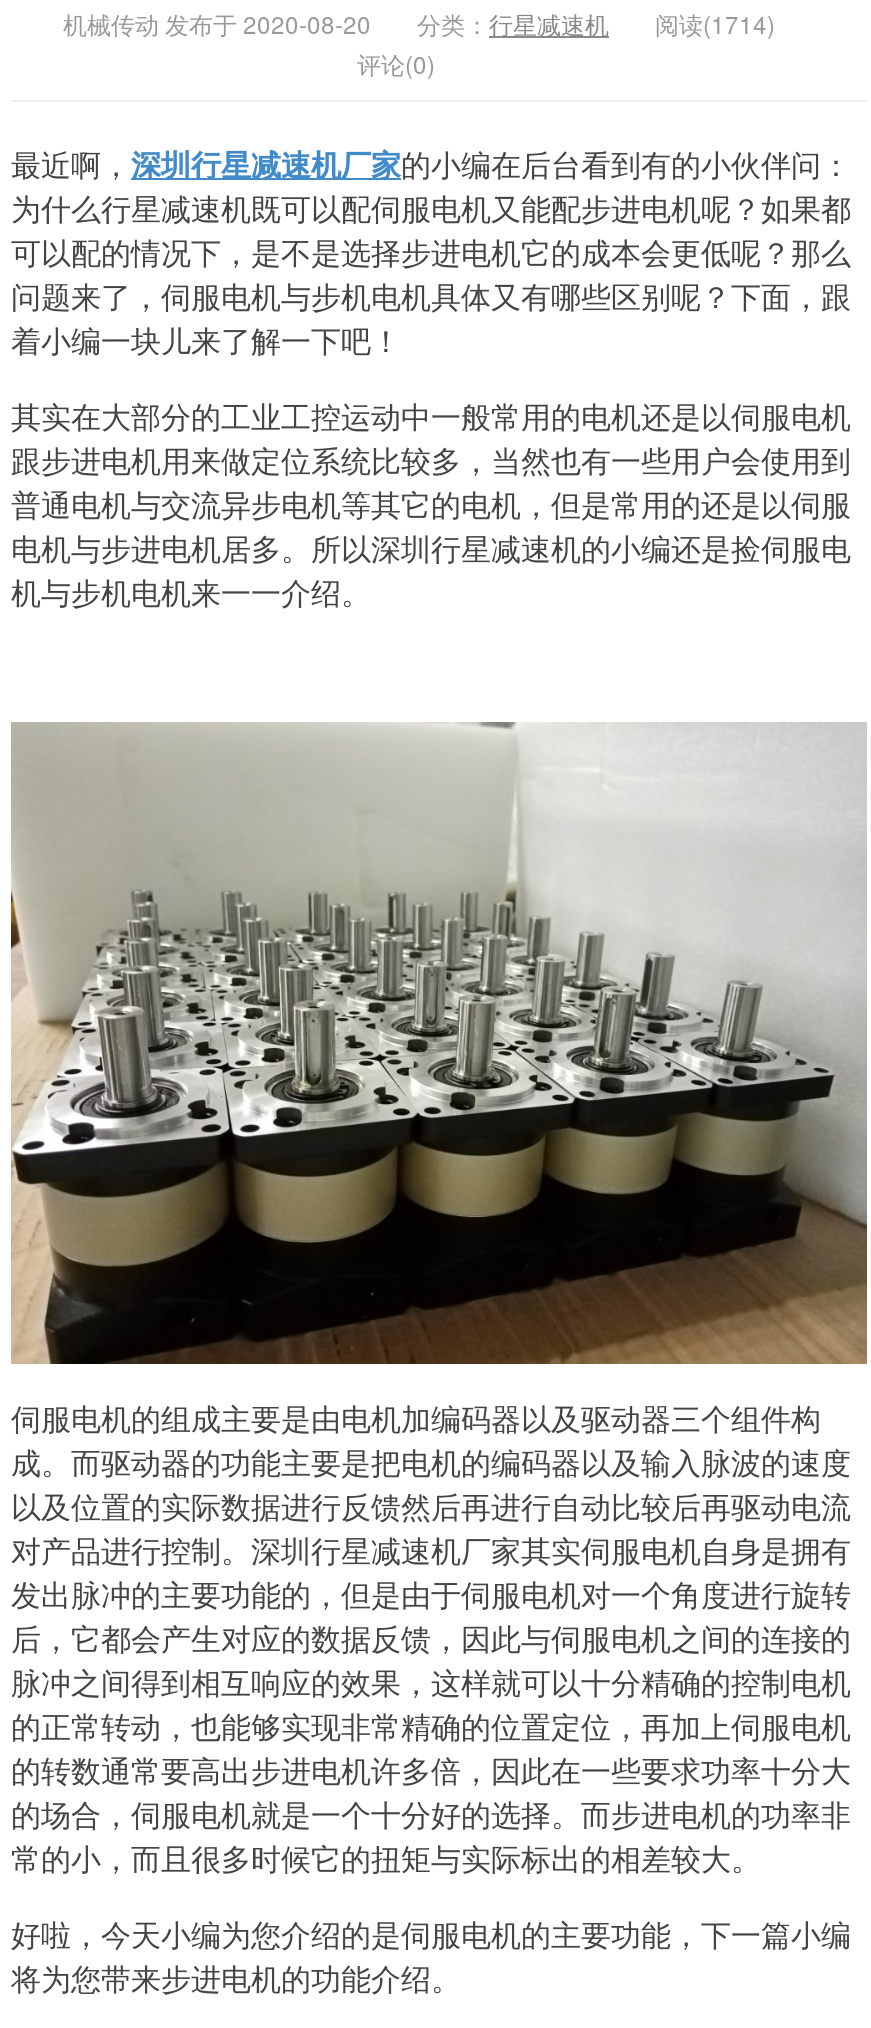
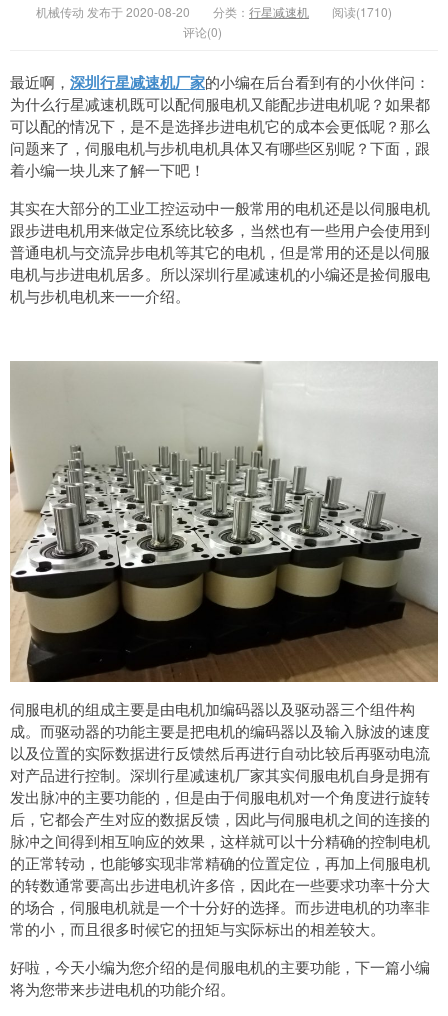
[63,6,775,40] 机械传动 发布于 2020-08-20 分类：行星减速机 阅读(1714) -> [36,3,392,20] 机械传动 发布于 2020-08-20 分类：行星减速机 阅读(1710)

